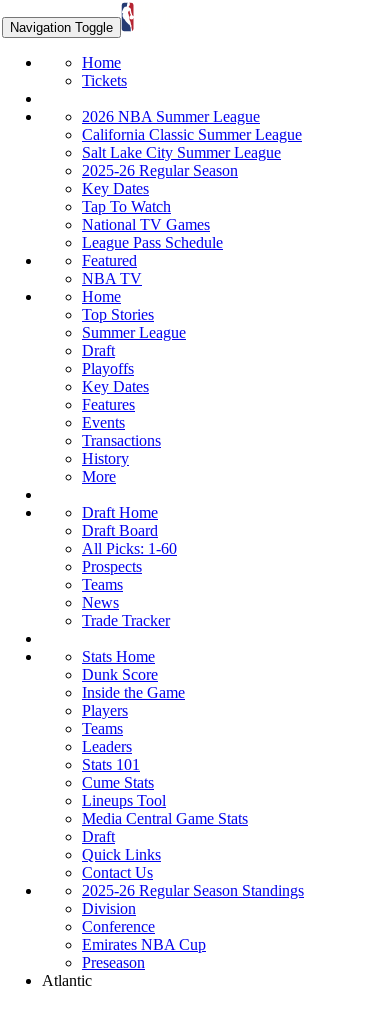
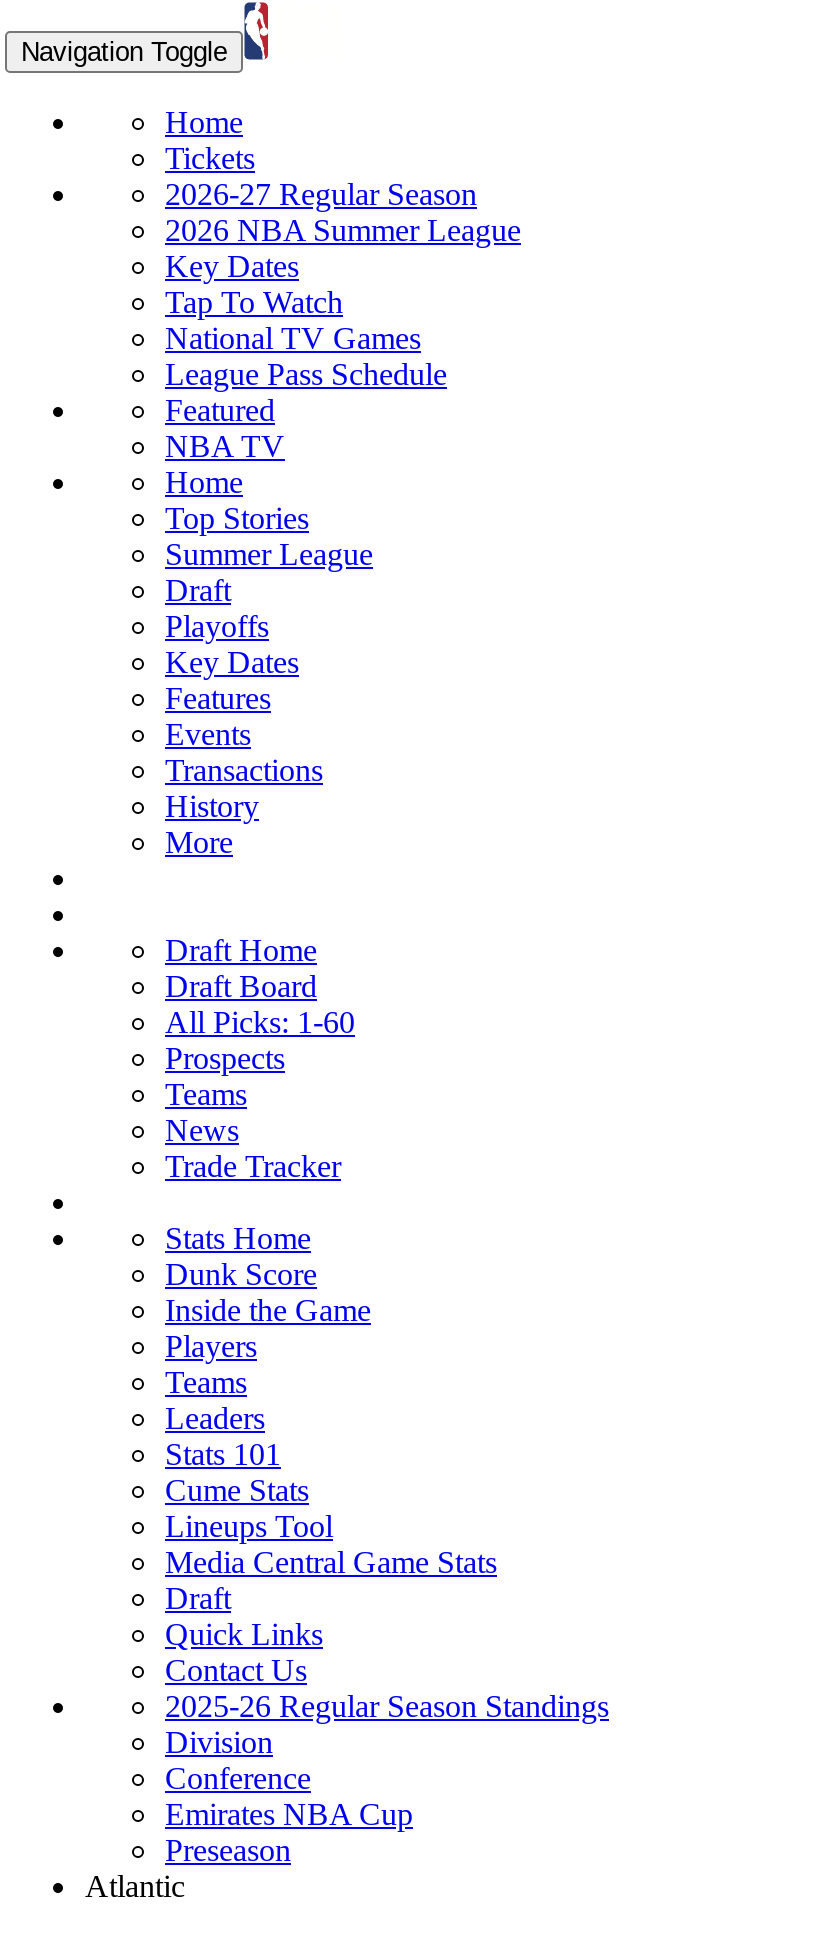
none -> [165,177,477,211] 2026-27 Regular Season
[82,126,302,179] California Classic Summer League | Salt Lake City Summer League | 2025-26 Regular Season -> none
moved [82,180,223,485] -> [165,249,447,859]: Key Dates | Tap To Watch | National TV Games | ... | History | More

